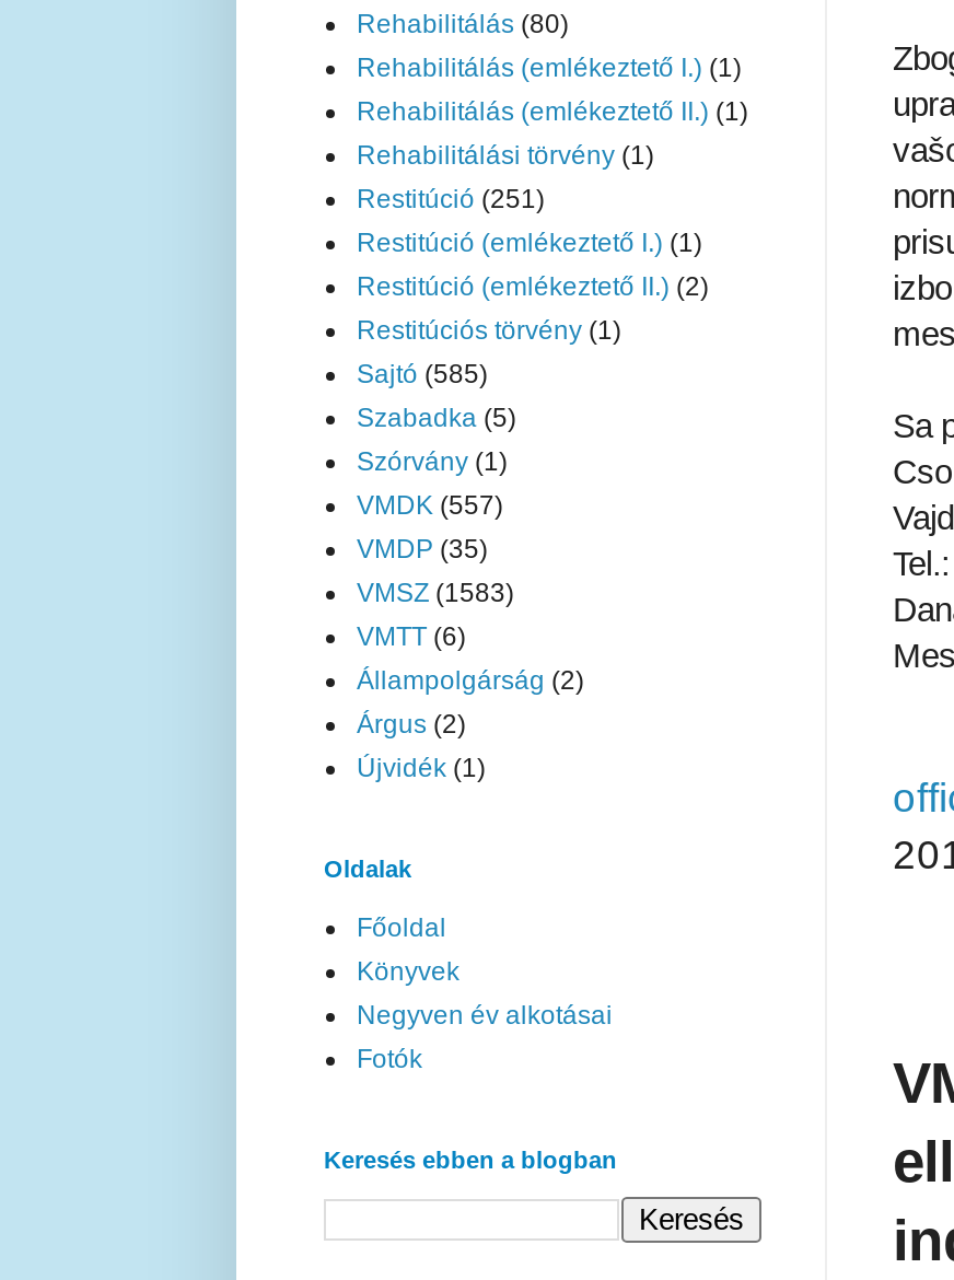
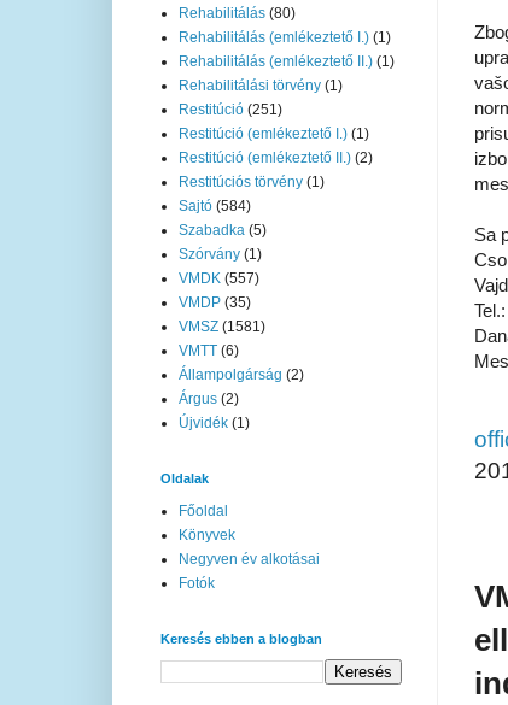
[357,358,488,389] Sajtó (585) -> [179,197,251,214] Sajtó (584)
[357,577,514,608] VMSZ (1583) -> [179,318,265,335] VMSZ (1581)

